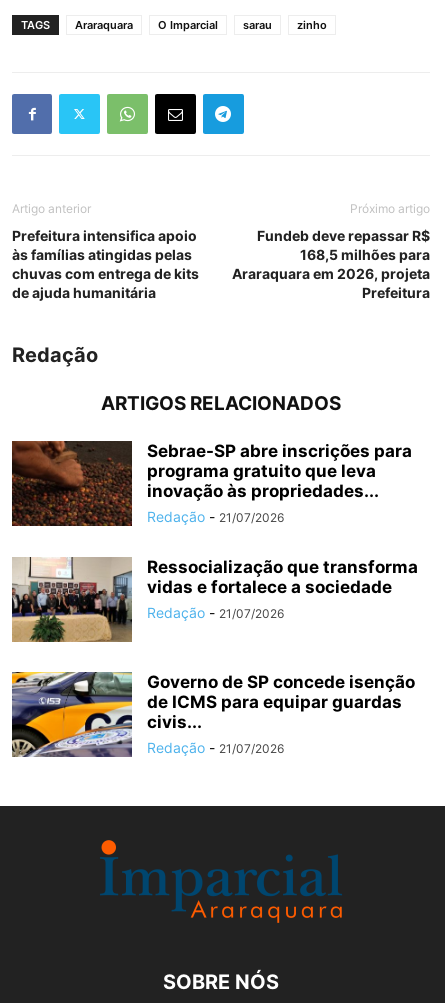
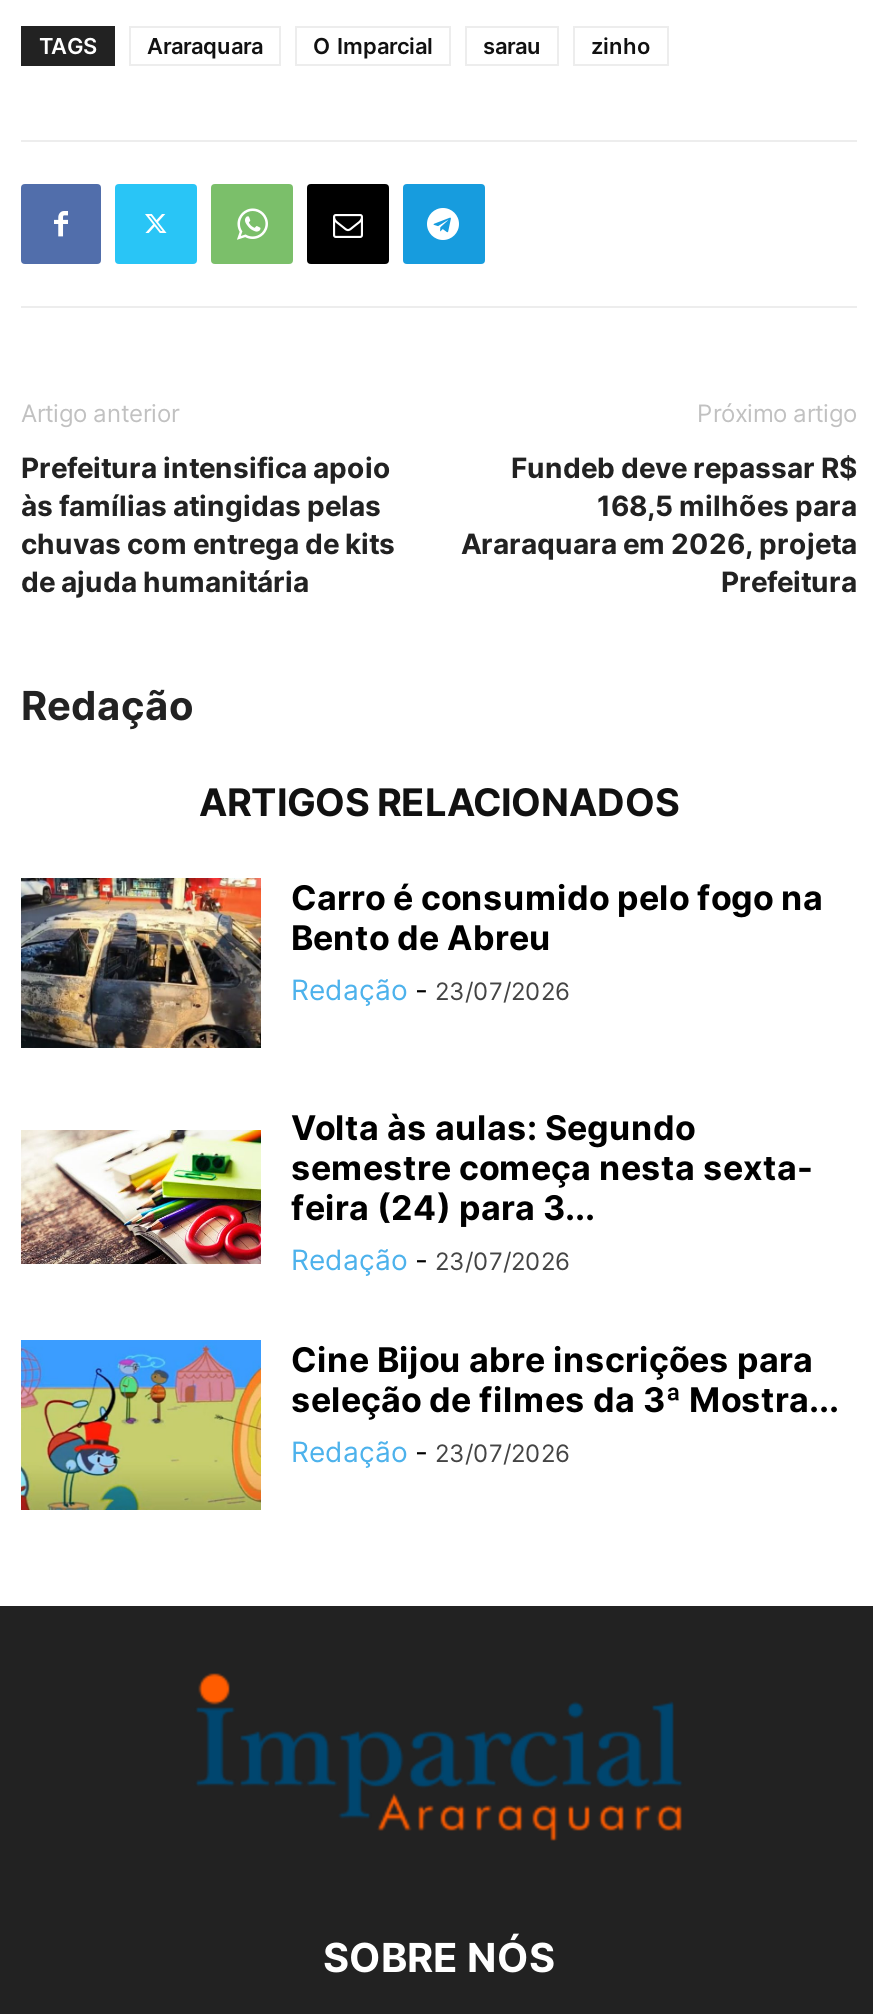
[11,440,412,527] [image] | Sebrae-SP abre inscrições para | programa gratuito que leva | inovação às propriedades... | Redação - 21/07/2026 -> [19,876,823,1050] [image] | Carro é consumido pelo fogo na | Bento de Abreu | Redação - 23/07/2026
[11,556,418,643] [image] | Ressocialização que transforma | vidas e fortalece a sociedade | Redação - 21/07/2026 -> [21,1107,813,1278] [image] | Volta às aulas: Segundo | semestre começa nesta sexta- | feira (24) para 3... | Redação - 23/07/2026
[11,671,415,758] [image] | Governo de SP concede isenção | de ICMS para equipar guardas | civis... | Redação - 21/07/2026 -> [19,1338,839,1512] [image] | Cine Bijou abre inscrições para | seleção de filmes da 3ª Mostra... | Redação - 23/07/2026

